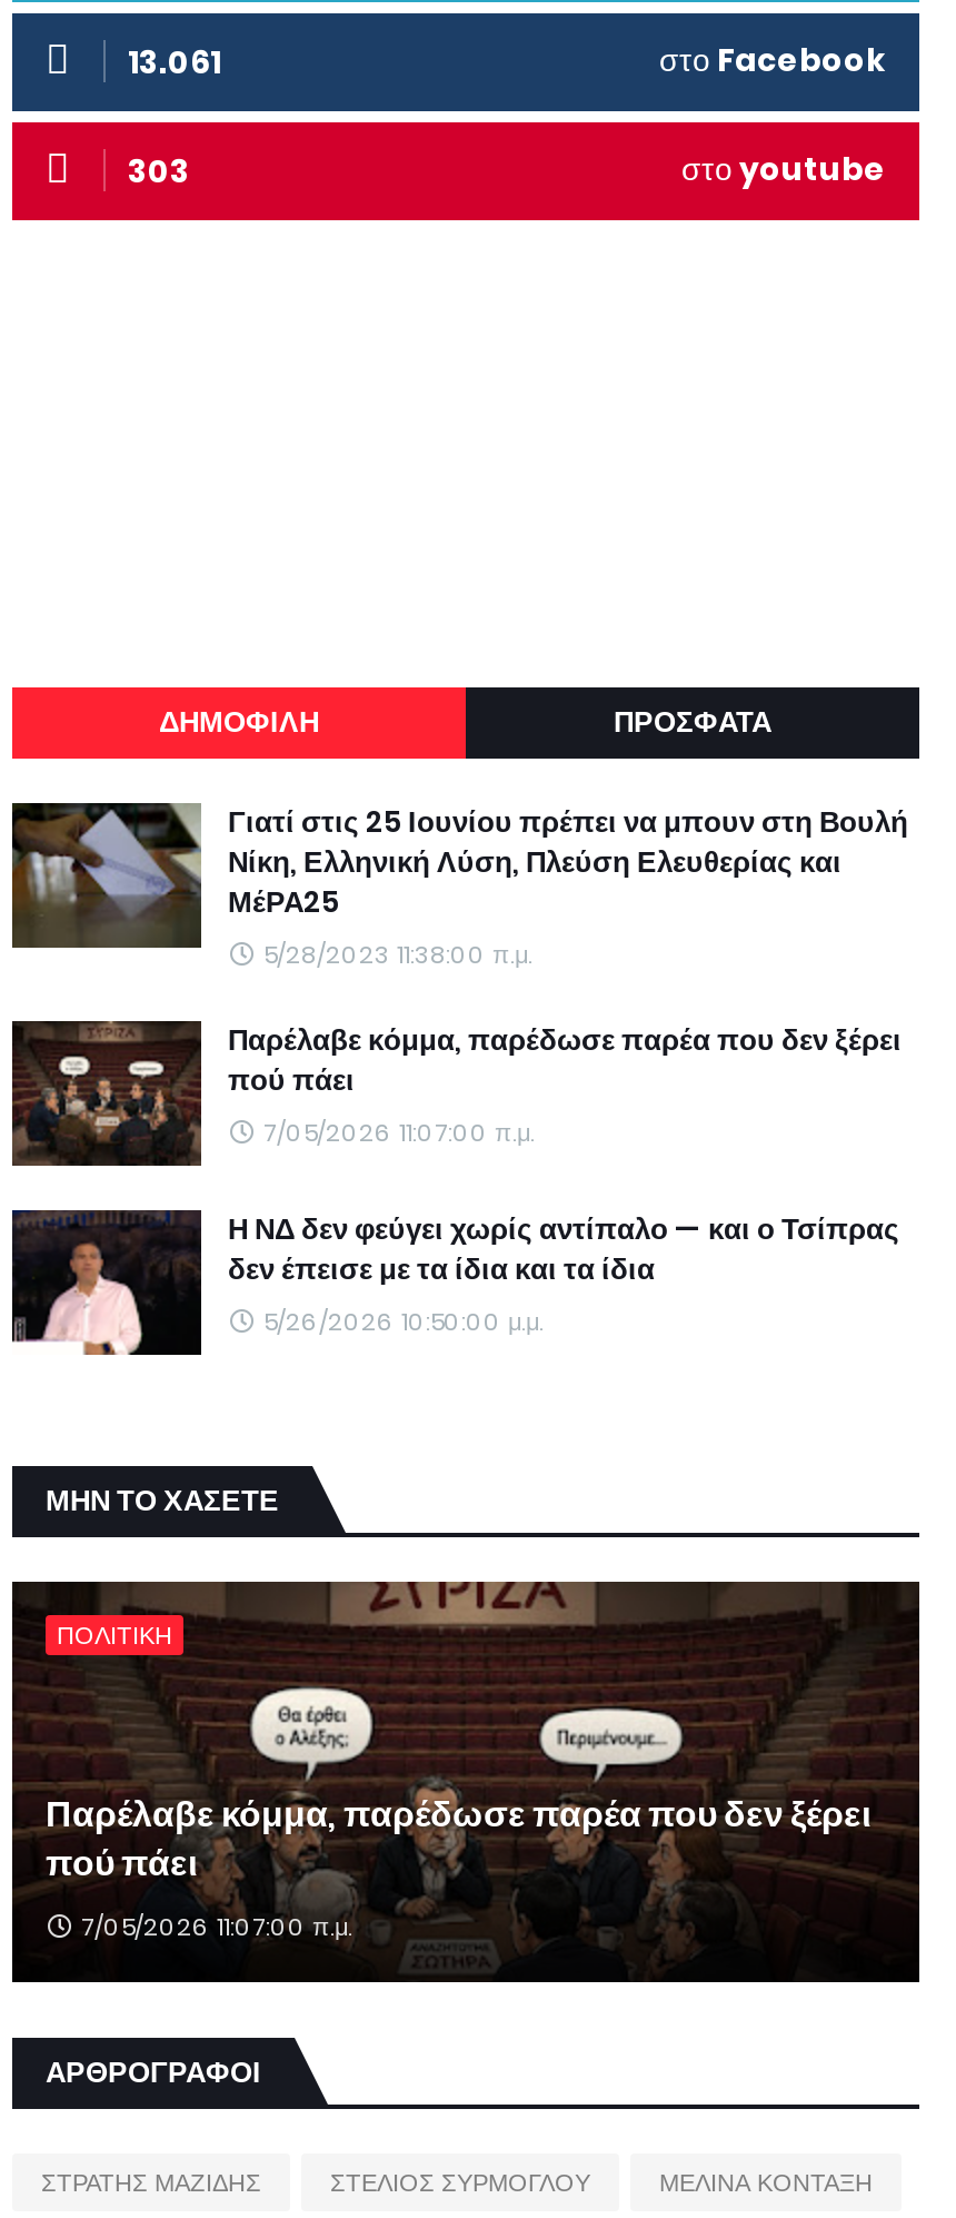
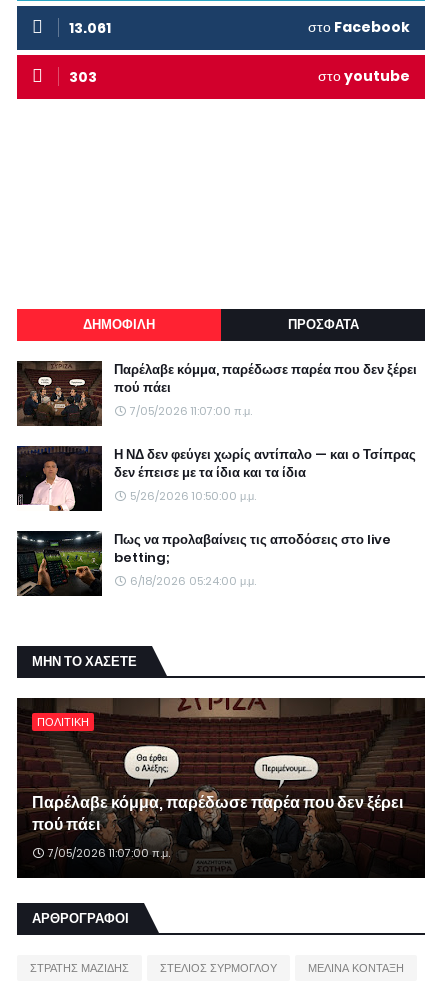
[12,800,908,972] [image] | Γιατί στις 25 Ιουνίου πρέπει να μπουν στη Βουλή | Νίκη, Ελληνική Λύση, Πλεύση Ελευθερίας και | ΜέΡΑ25 | 5/28/2023 11:38:00 π.μ. -> none
moved [10,1018,902,1339] -> [16,360,417,504]: [image] | Παρέλαβε κόμμα, παρέδωσε παρέα που δεν ξέρει | πού πάει | 7/05/2026 11:07:00 π.μ. | Η ΝΔ δεν φεύγει χωρίς αντίπαλο — και ο Τσίπρας | δεν έπεισε με τα ίδια και τα ίδια | 5/26/2026 10:50:00 μ.μ.
none -> [17,530,391,597] [image] | Πως να προλαβαίνεις τις αποδόσεις στο live | betting; | 6/18/2026 05:24:00 μ.μ.

